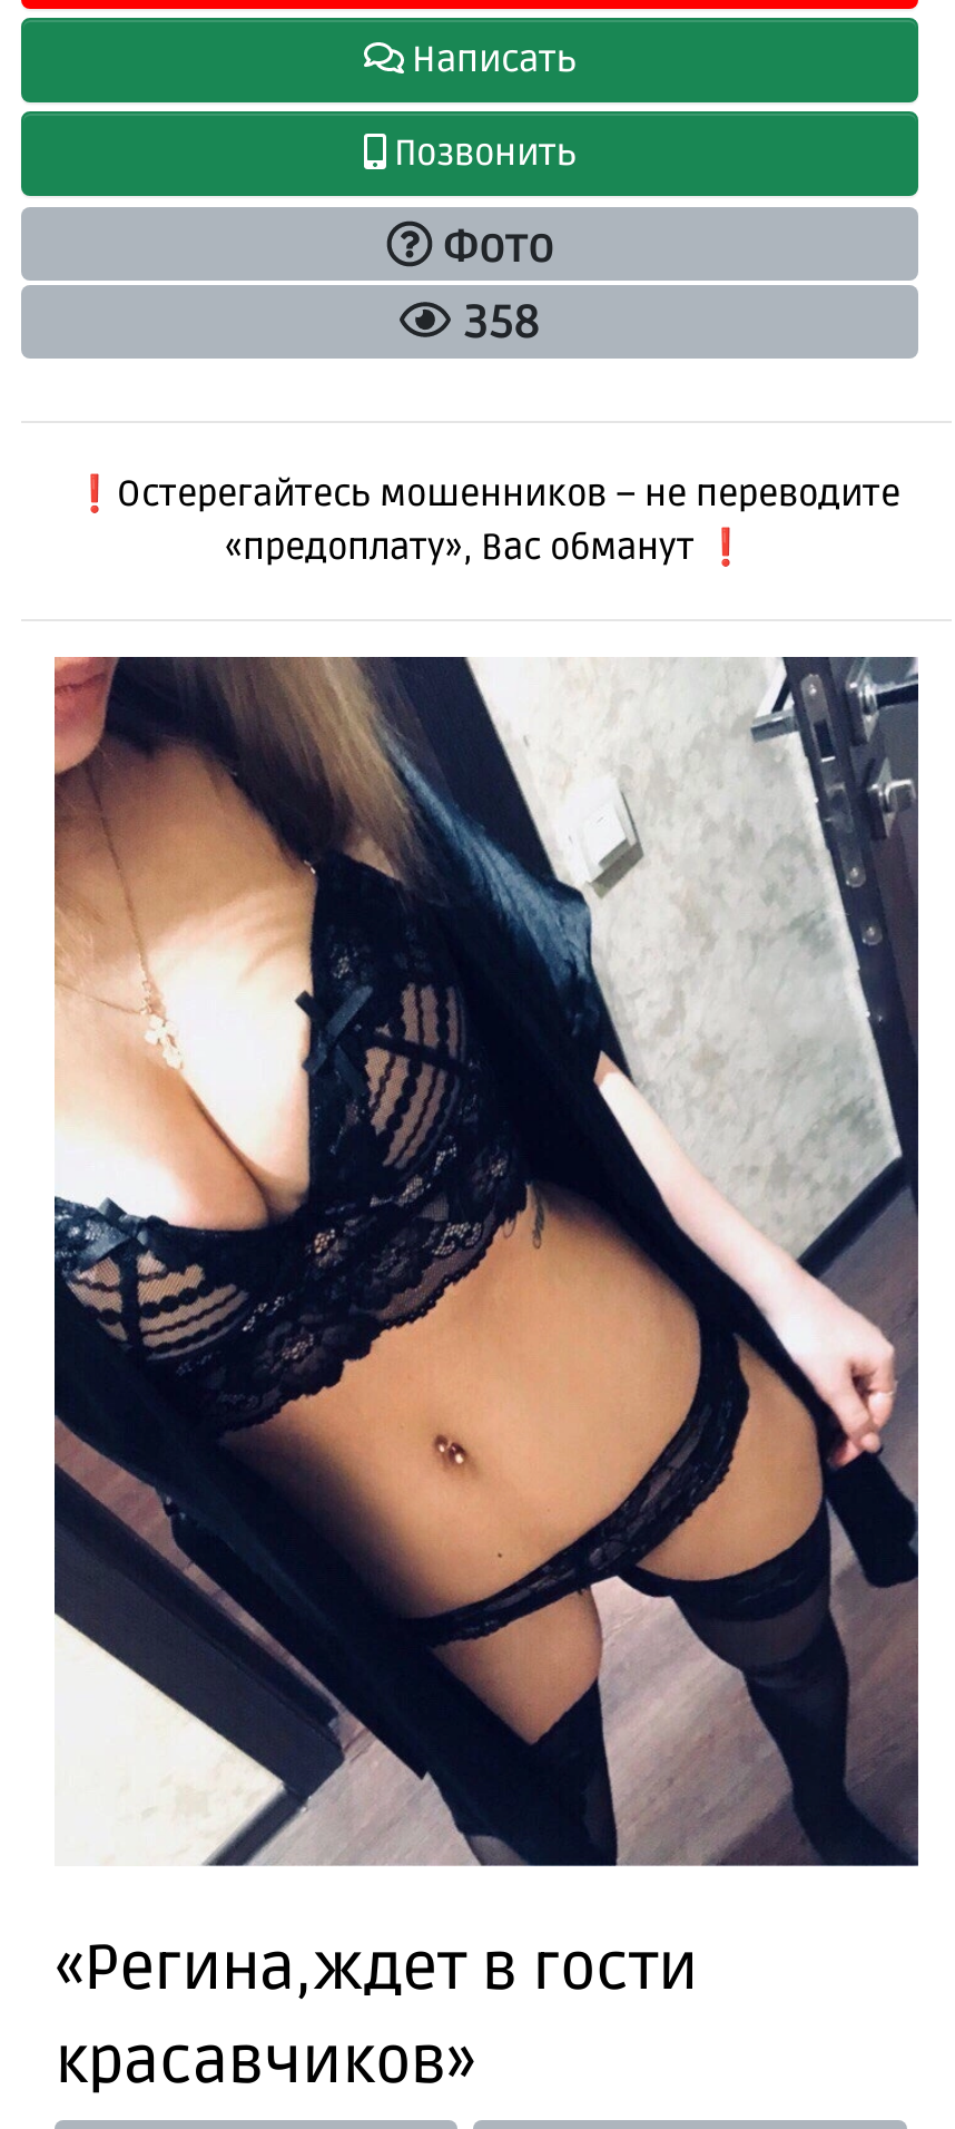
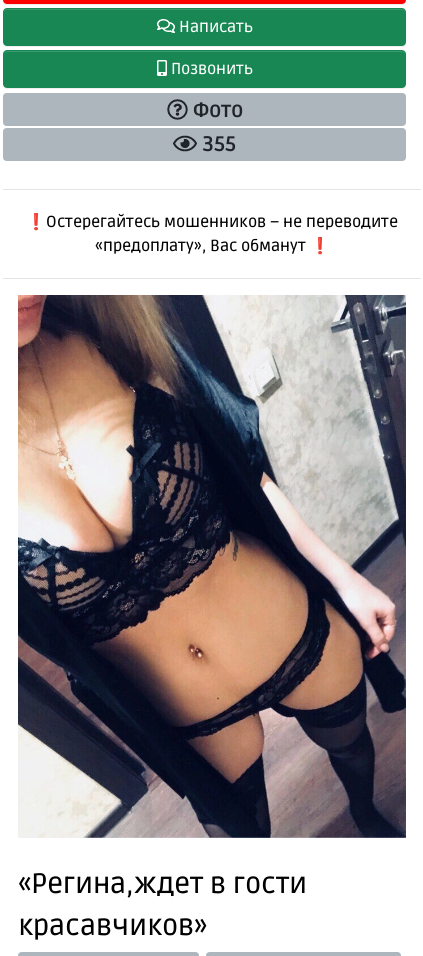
[451,294,540,350] 358 -> [197,132,236,157] 355

